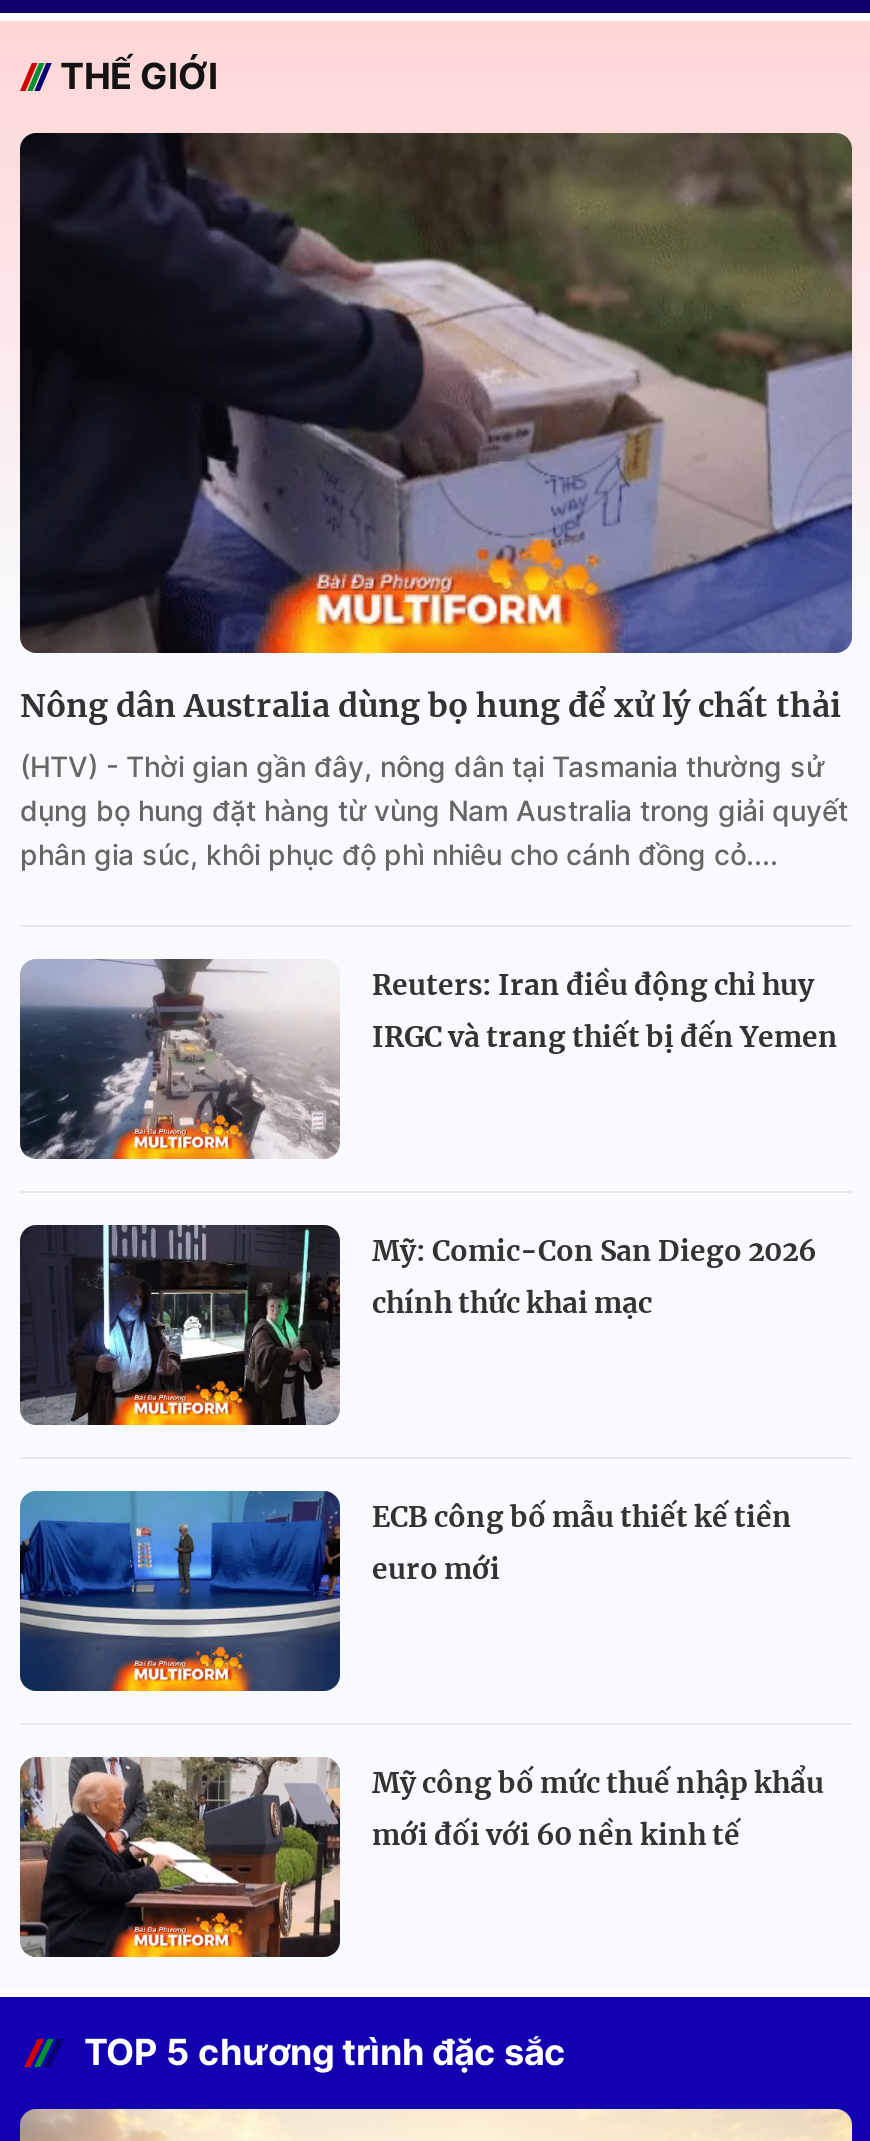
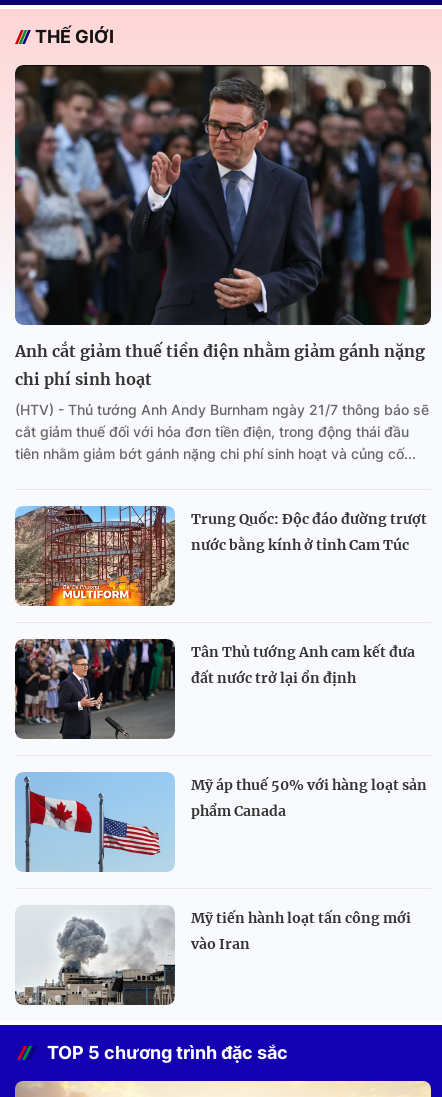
[18,133,854,725] [image] | Nông dân Australia dùng bọ hung để xử lý chất thải -> [14,66,432,389] [image] | Anh cắt giảm thuế tiền điện nhằm giảm gánh nặng | chi phí sinh hoạt
[20,749,848,871] (HTV) - Thời gian gần đây, nông dân tại Tasmania thường sử | dụng bọ hung đặt hàng từ vùng Nam Australia trong giải quyết | phân gia súc, khôi phục độ phì nhiêu cho cánh đồng cỏ.... -> [15,401,429,462] (HTV) - Thủ tướng Anh Andy Burnham ngày 21/7 thông báo sẽ | cắt giảm thuế đối với hóa đơn tiền điện, trong động thái đầu | tiên nhằm giảm bớt gánh nặng chi phí sinh hoạt và củng cố...
[18,957,838,1161] [image] | Reuters: Iran điều động chỉ huy | IRGC và trang thiết bị đến Yemen -> [14,505,427,607] [image] | Trung Quốc: Độc đáo đường trượt | nước bằng kính ở tỉnh Cam Túc
[20,1225,816,1427] [image] | Mỹ: Comic-Con San Diego 2026 | chính thức khai mạc -> [14,638,415,740] [image] | Tân Thủ tướng Anh cam kết đưa | đất nước trở lại ổn định
[18,1491,792,1693] [image] | ECB công bố mẫu thiết kế tiền | euro mới -> [15,773,427,873] [image] | Mỹ áp thuế 50% với hàng loạt sản | phẩm Canada
[18,1755,824,1959] [image] | Mỹ công bố mức thuế nhập khẩu | mới đối với 60 nền kinh tế -> [15,905,411,1006] [image] | Mỹ tiến hành loạt tấn công mới | vào Iran

